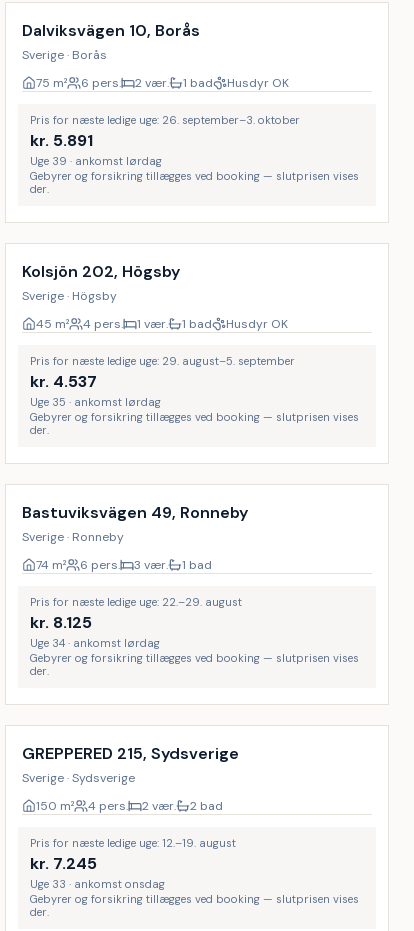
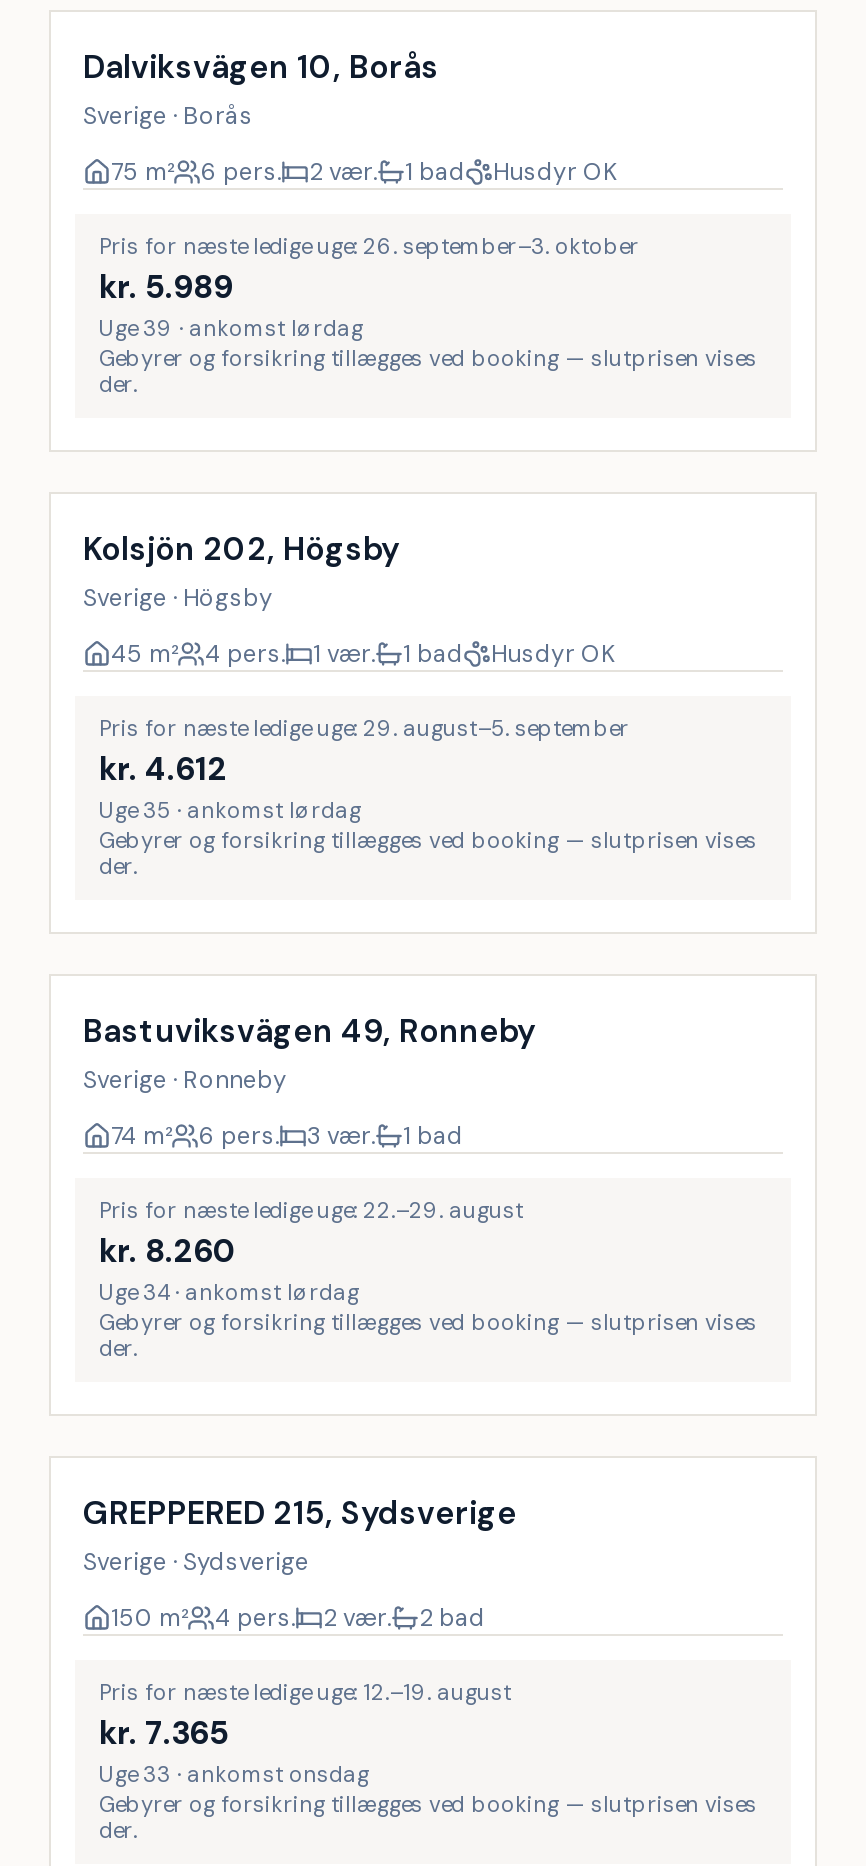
[30,130,93,151] kr. 5.891 -> [99,266,233,308] kr. 5.989
[30,371,97,392] kr. 4.537 -> [99,748,227,790] kr. 4.612
[30,612,92,633] kr. 8.125 -> [99,1230,237,1272] kr. 8.260
[30,853,97,874] kr. 7.245 -> [99,1712,229,1754] kr. 7.365

